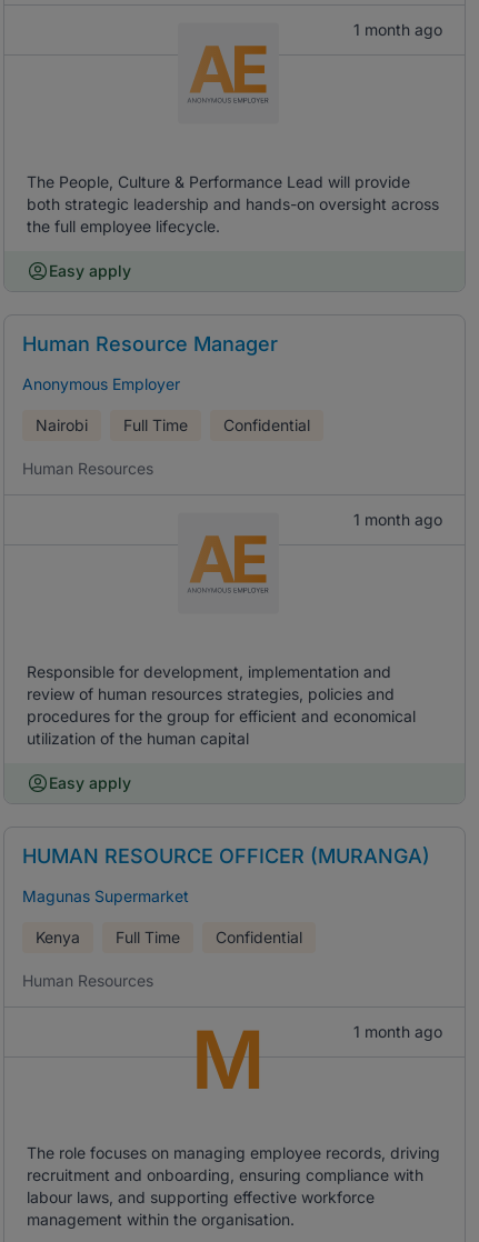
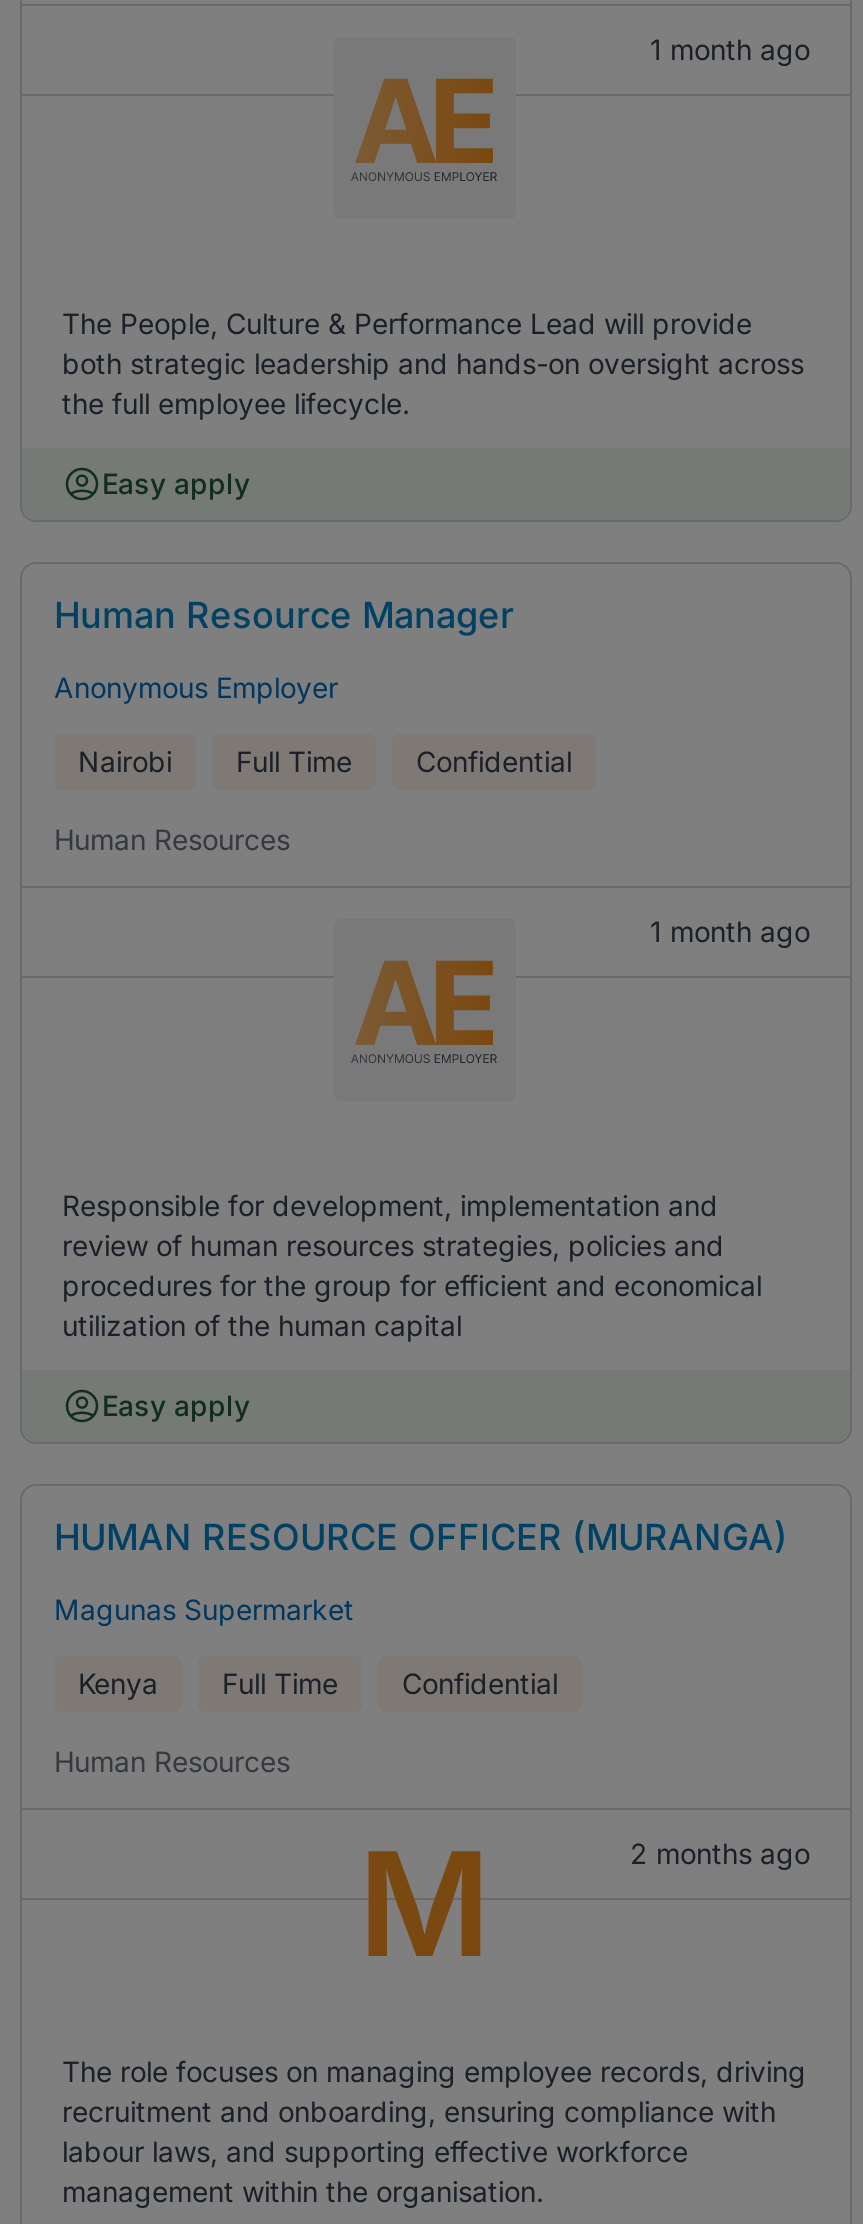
[353,1022,442,1041] 1 month ago -> [630,1836,810,1870] 2 months ago

